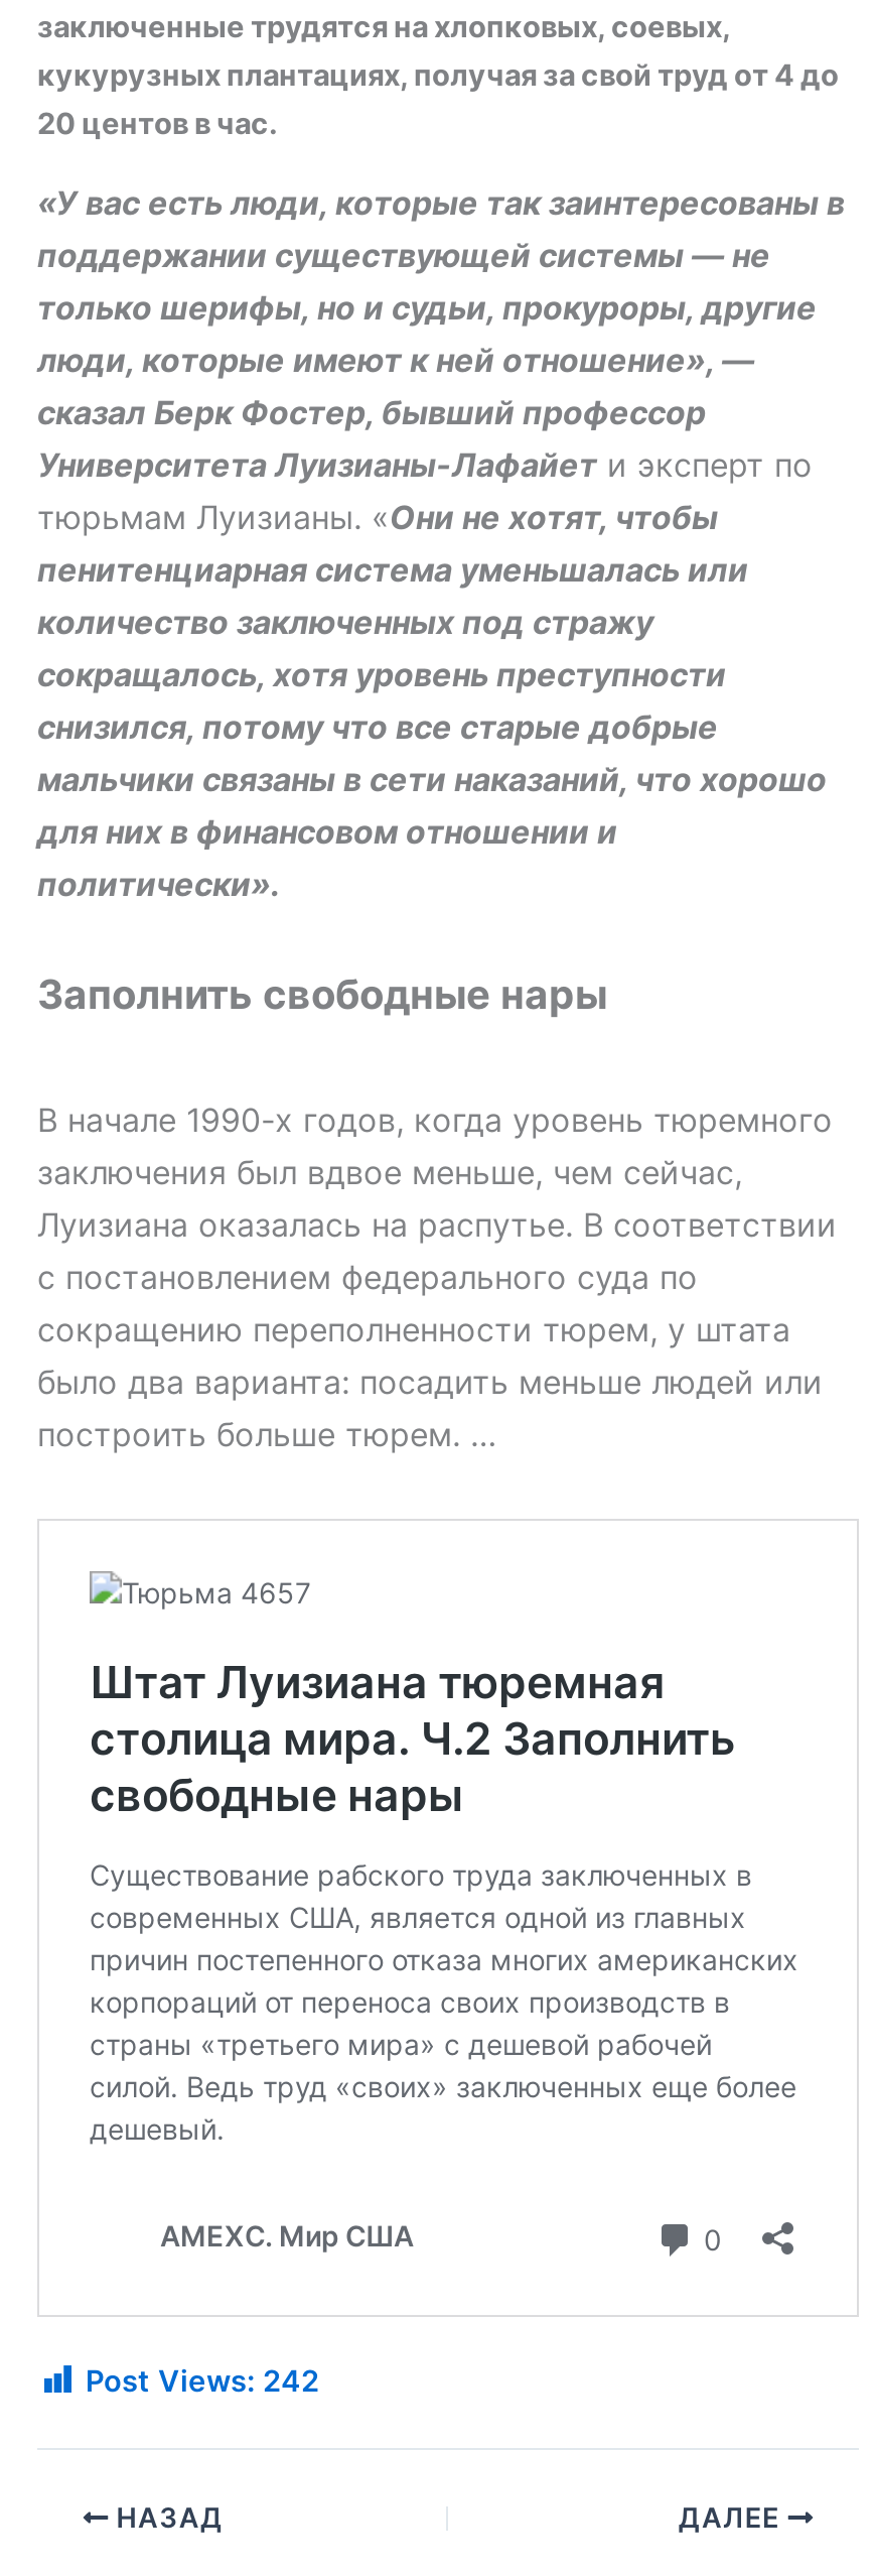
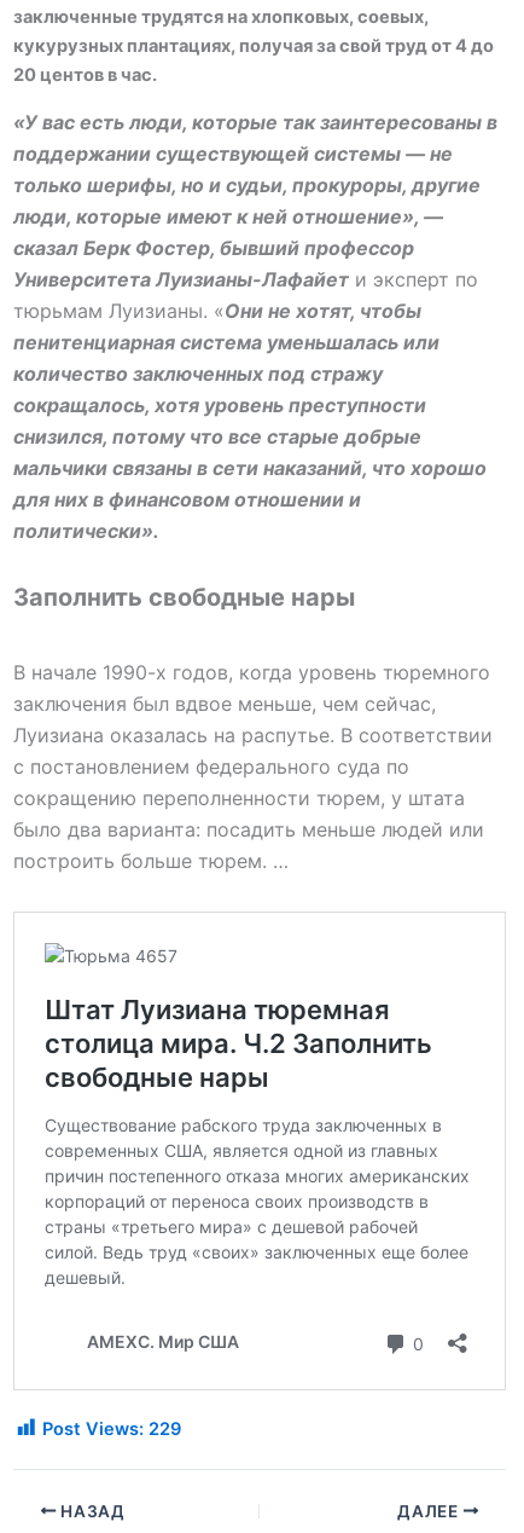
[86,2363,319,2399] Post Views: 242 -> [42,1418,181,1440] Post Views: 229

